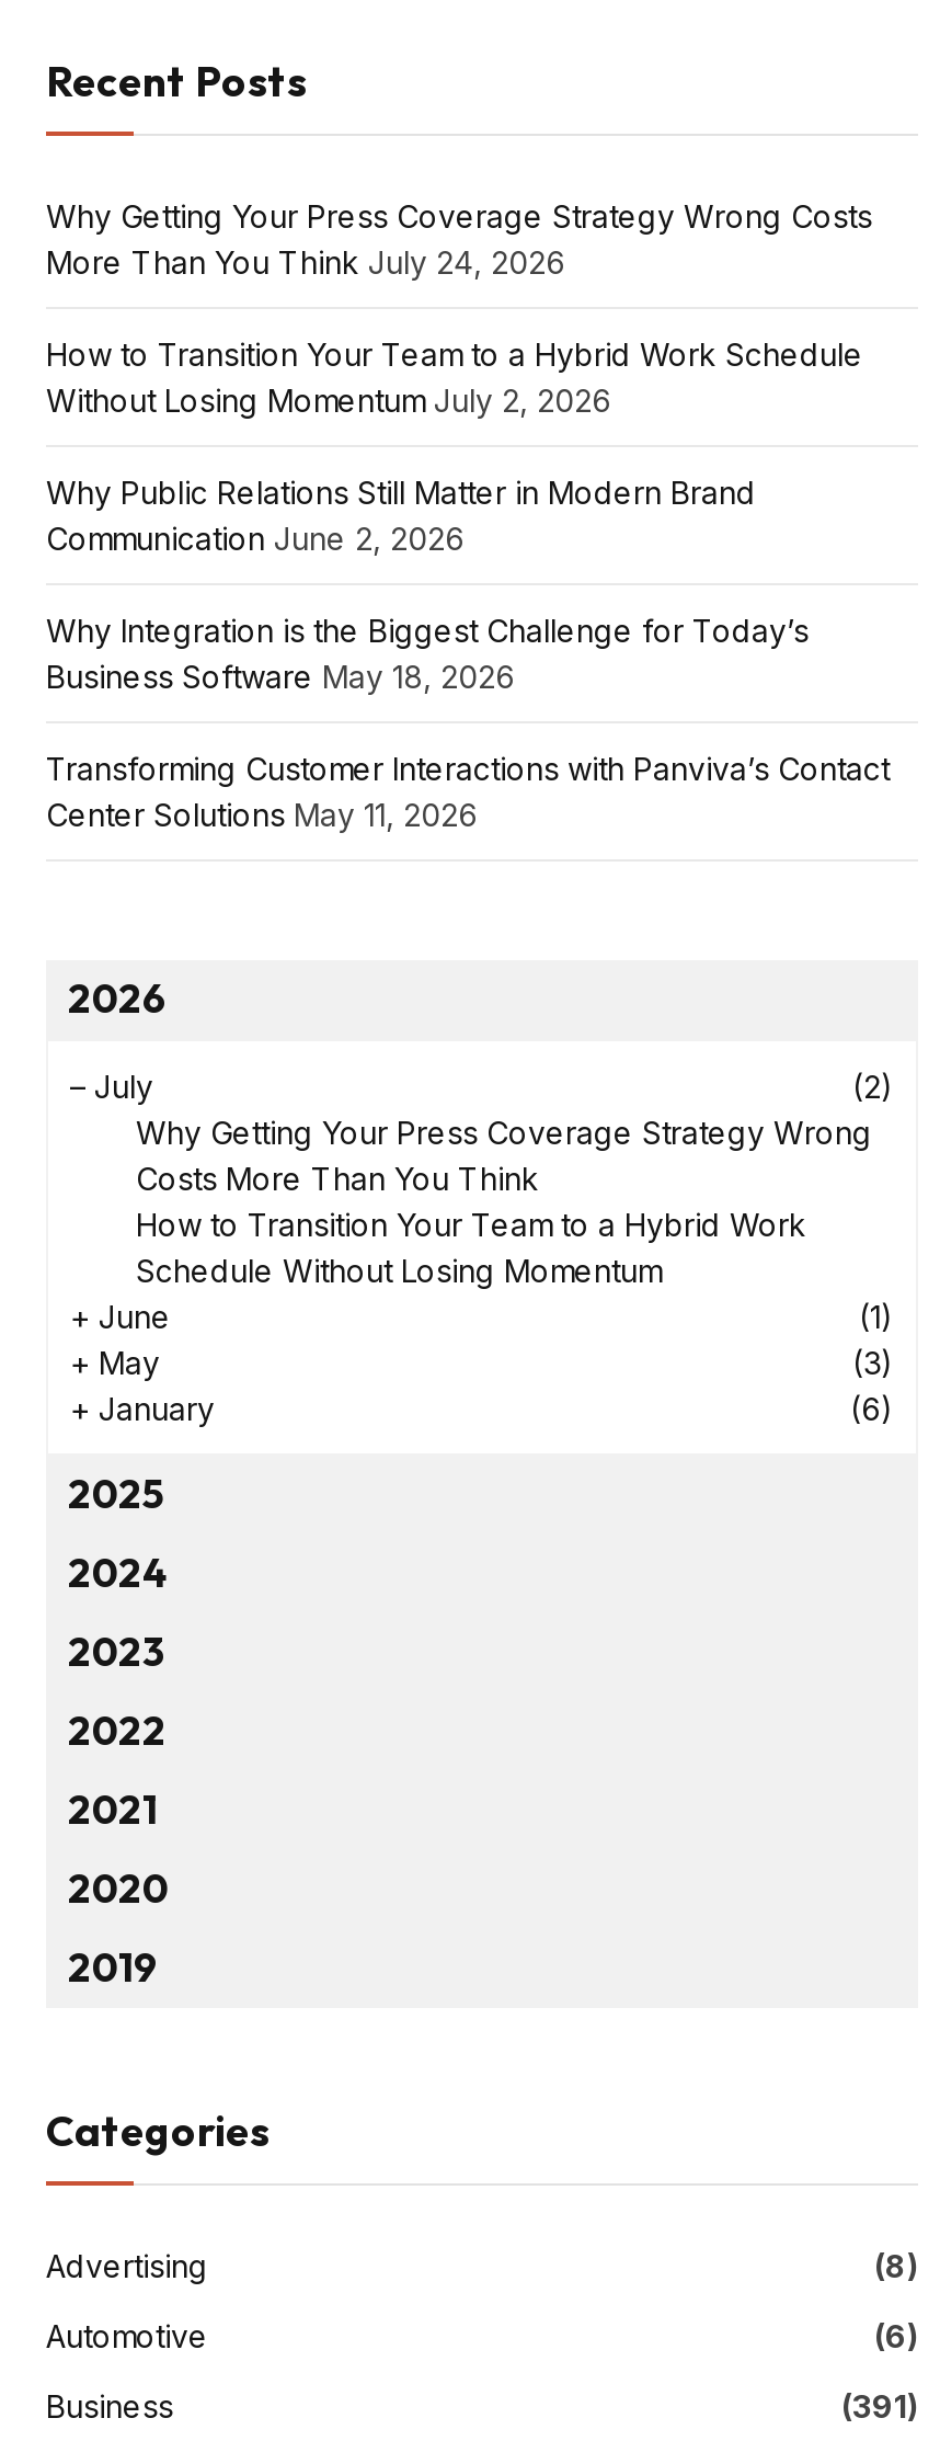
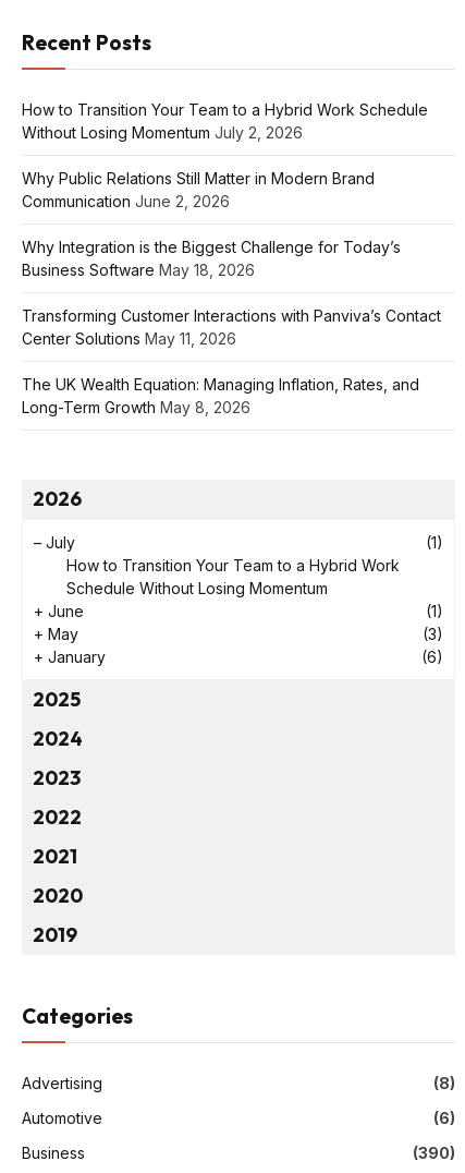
[46,198,872,281] Why Getting Your Press Coverage Strategy Wrong Costs | More Than You Think July 24, 2026 -> none
moved [46,336,890,834] -> [22,101,441,348]: How to Transition Your Team to a Hybrid Work Schedule | Without Losing Momentum July 2, 2026 | Why Public Relations Still Matter in Modern Brand | Communication June 2, 2026 | Why Integration is the Biggest Challenge for Today’s | Business Software May 18, 2026 | Transforming Customer Interactions with Panviva’s Contact | Center Solutions May 11, 2026
none -> [22,375,419,417] The UK Wealth Equation: Managing Inflation, Rates, and | Long-Term Growth May 8, 2026
[136,1068,894,1198] (2) | Why Getting Your Press Coverage Strategy Wrong | Costs More Than You Think -> [426,534,443,552] (1)
[841,2388,918,2425] (391) -> [413,1144,455,1163] (390)

